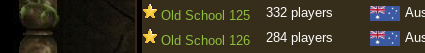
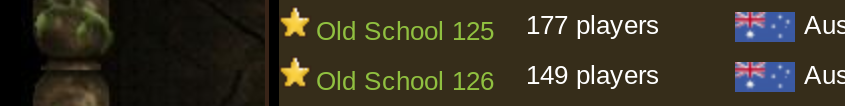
[160,5,332,23] Old School 125 332 players -> [316,10,660,46] Old School 125 177 players
[160,30,332,48] Old School 126 284 players -> [316,60,660,96] Old School 126 149 players

